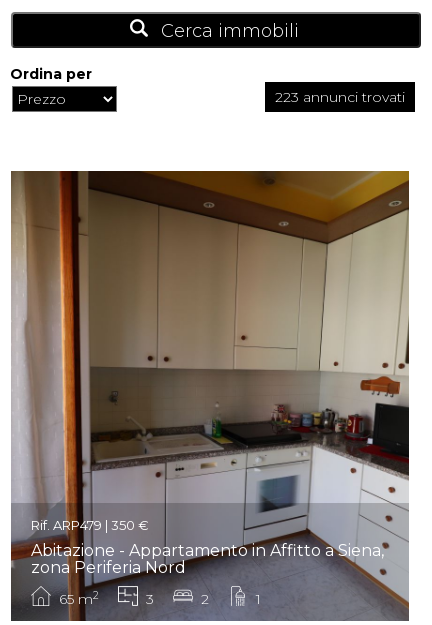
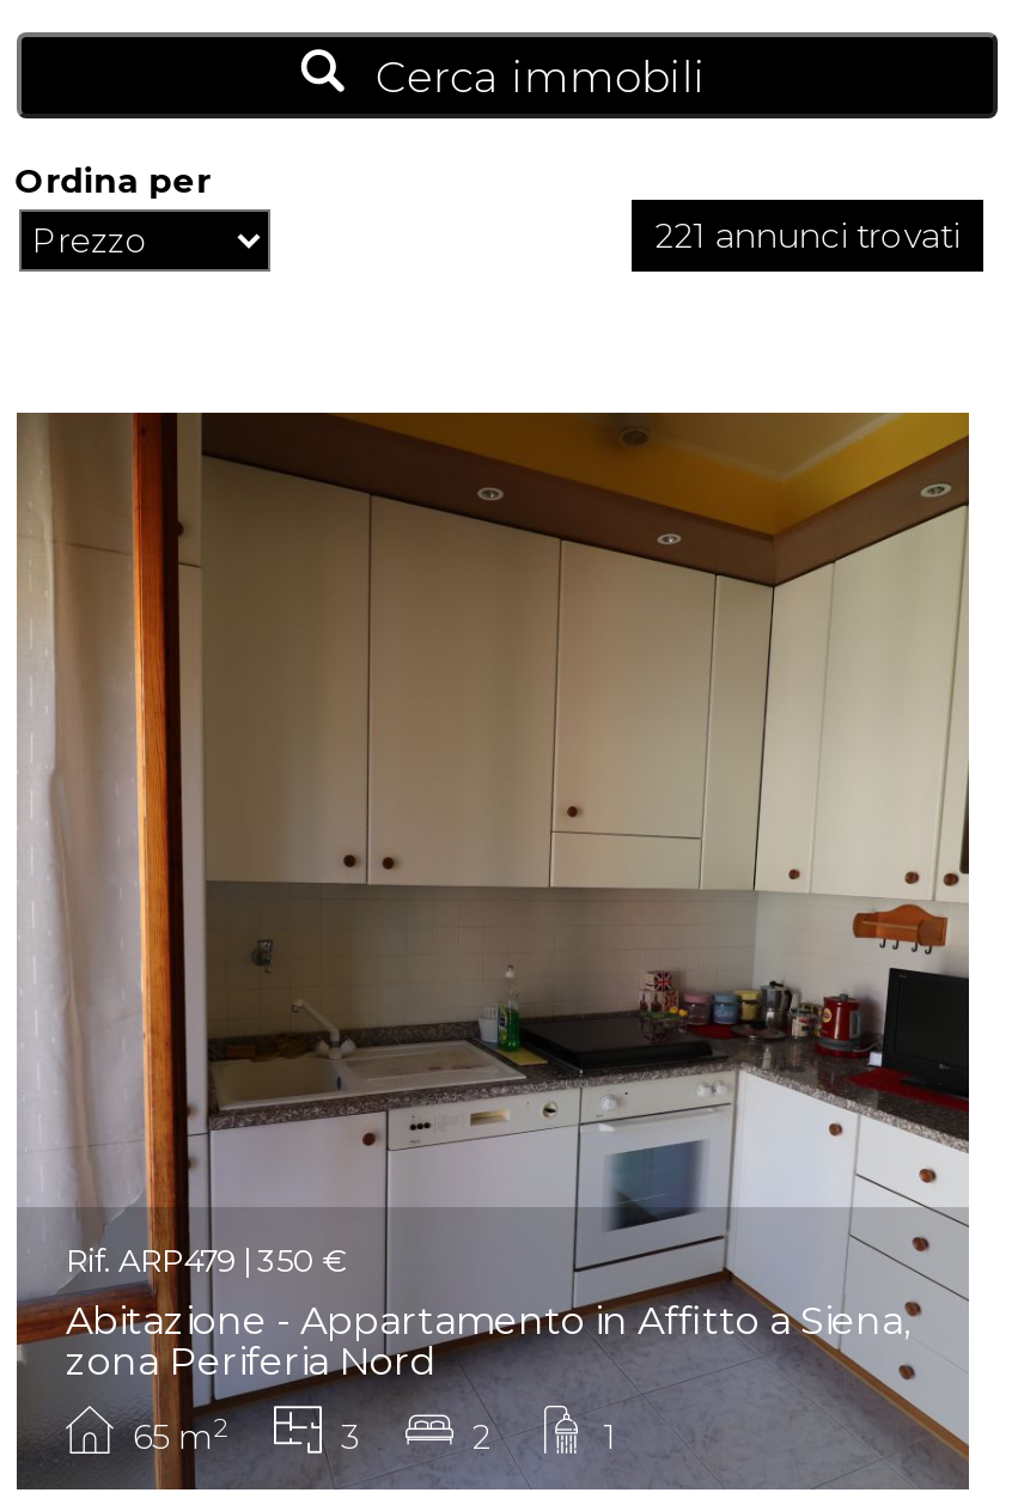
[275,88,405,106] 223 annunci trovati -> [655,215,959,258] 221 annunci trovati

